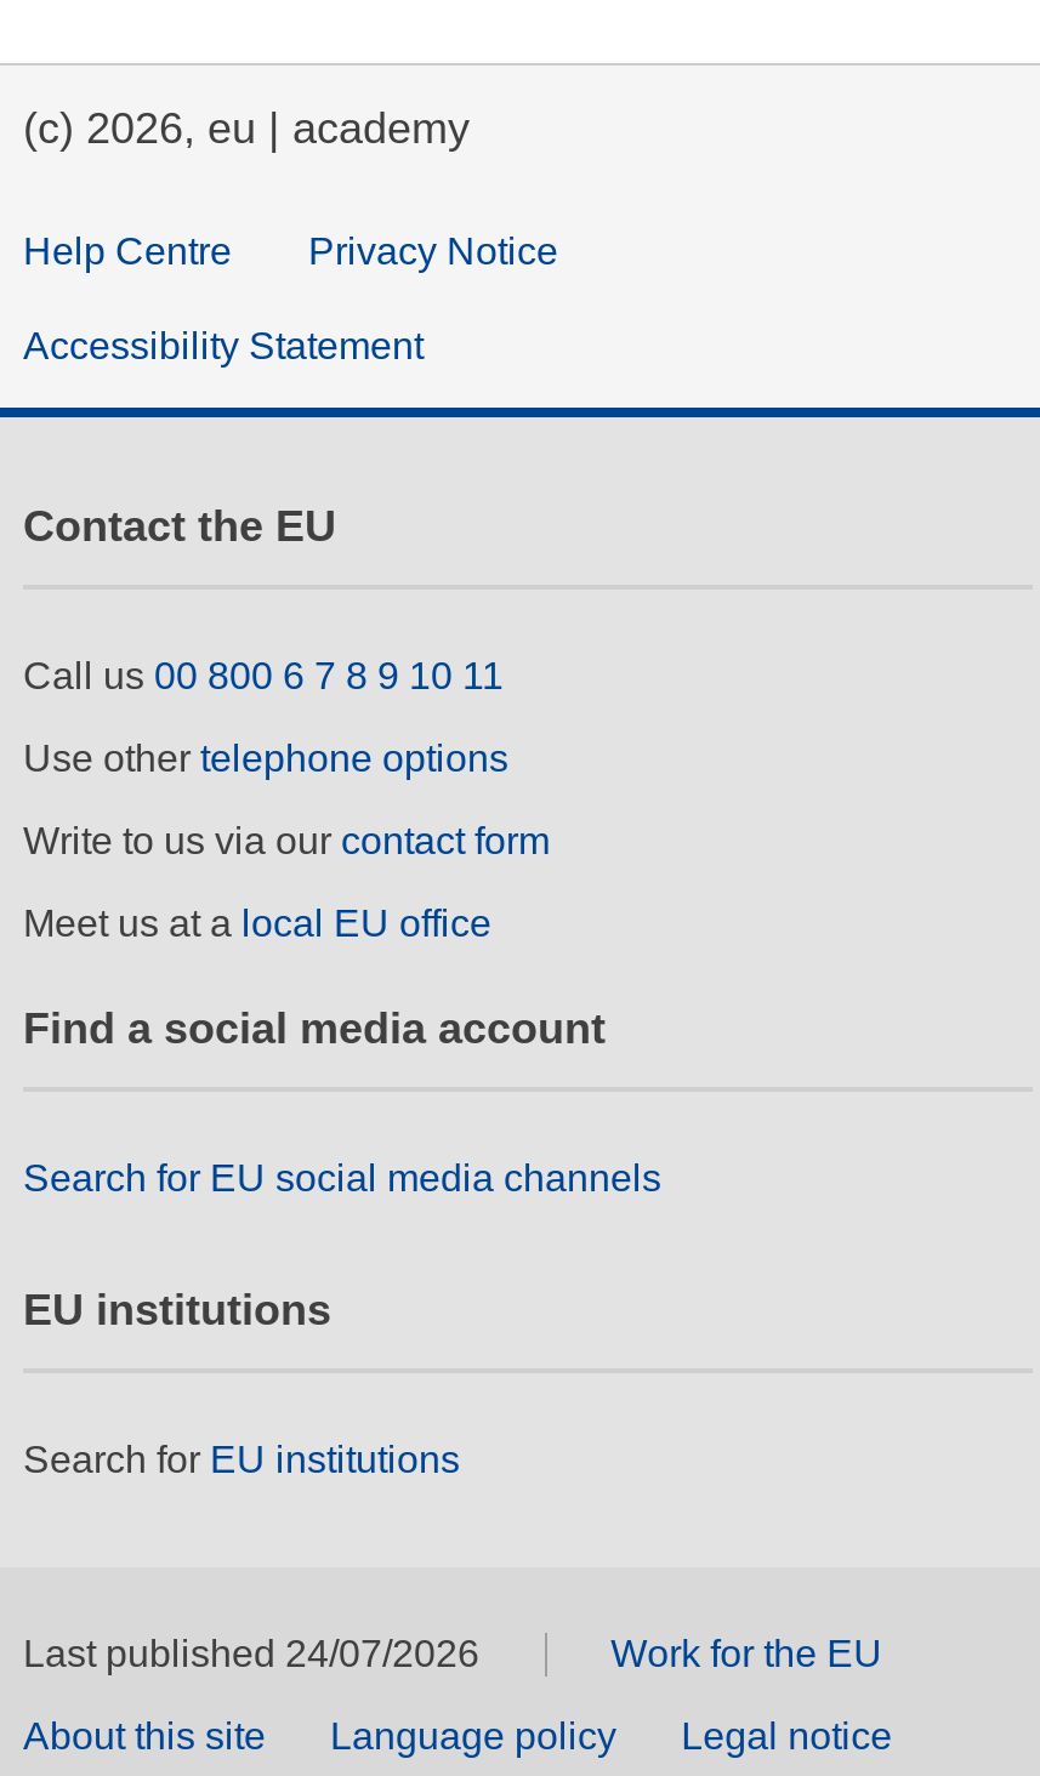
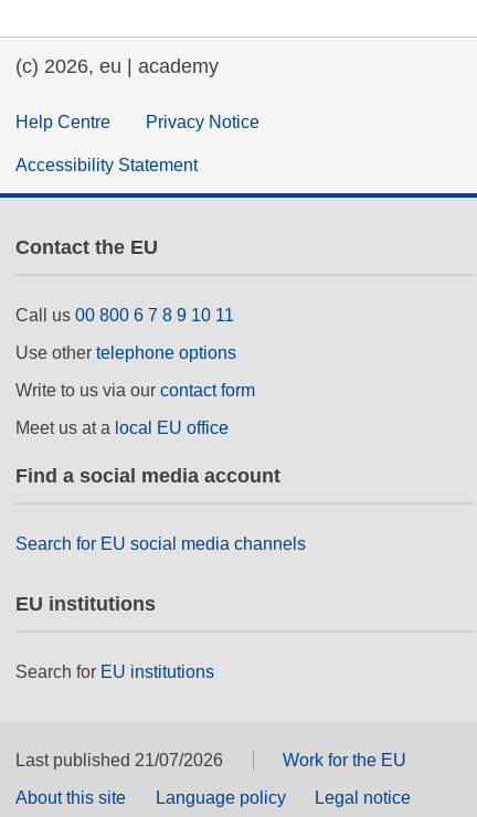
[23,1633,479,1674] Last published 24/07/2026 -> [15,751,223,769] Last published 21/07/2026

